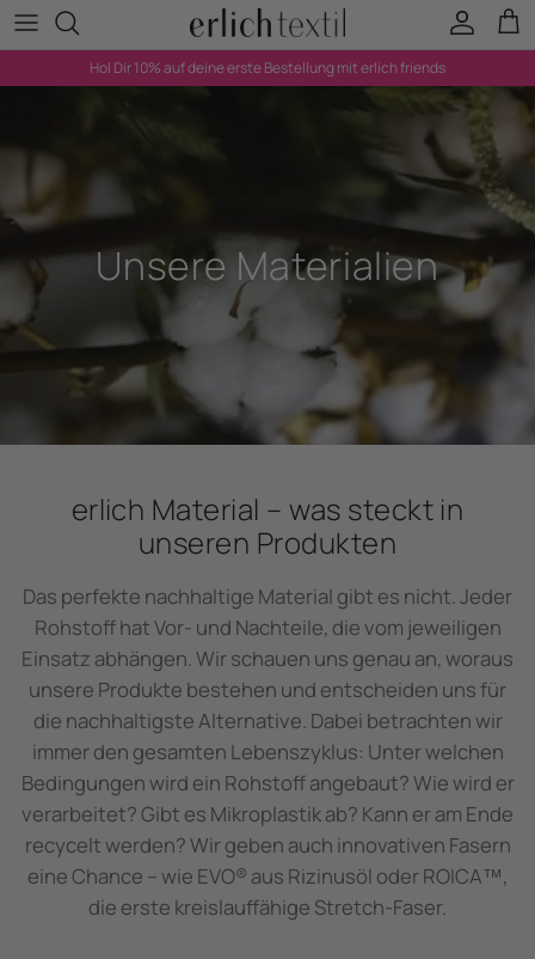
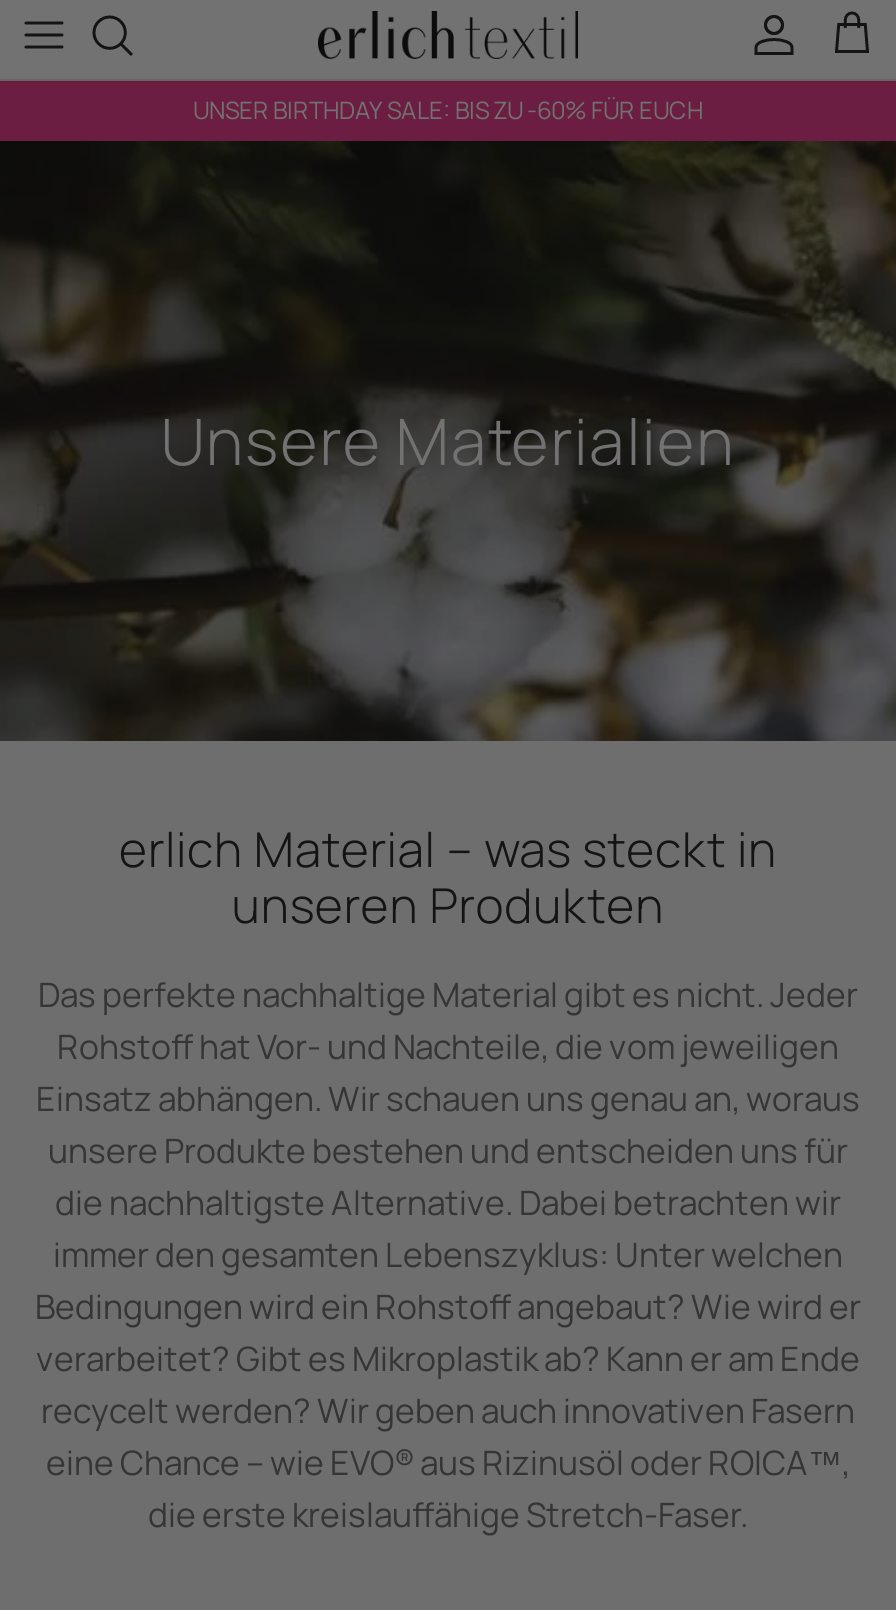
[90,58,445,78] Hol Dir 10% auf deine erste Bestellung mit erlich friends -> [193,94,703,128] UNSER BIRTHDAY SALE: BIS ZU -60% FÜR EUCH

